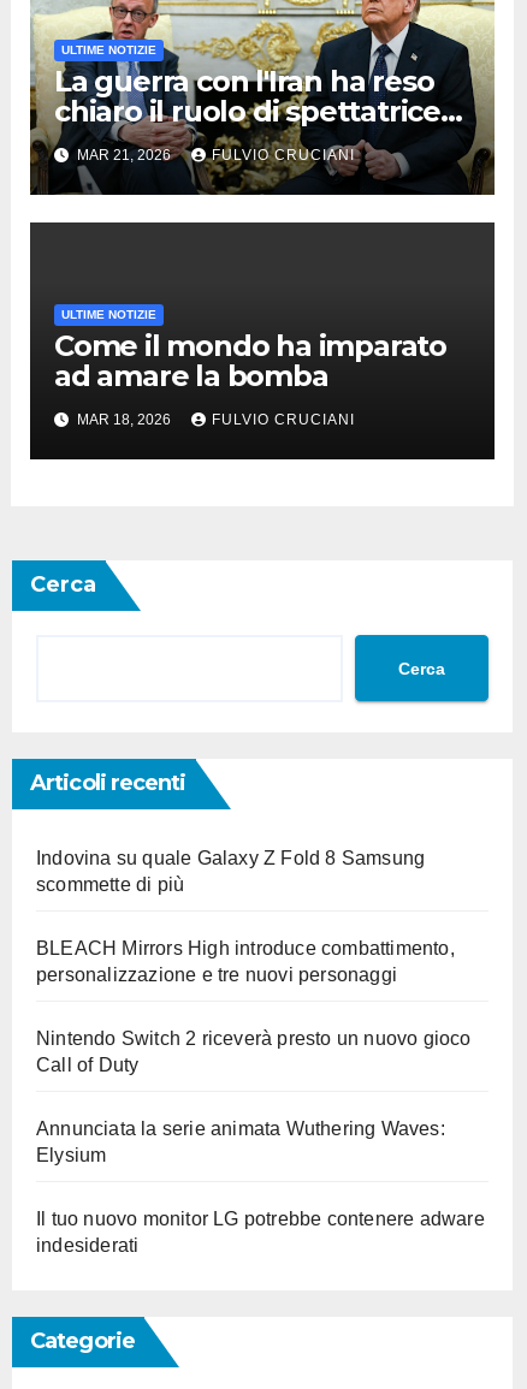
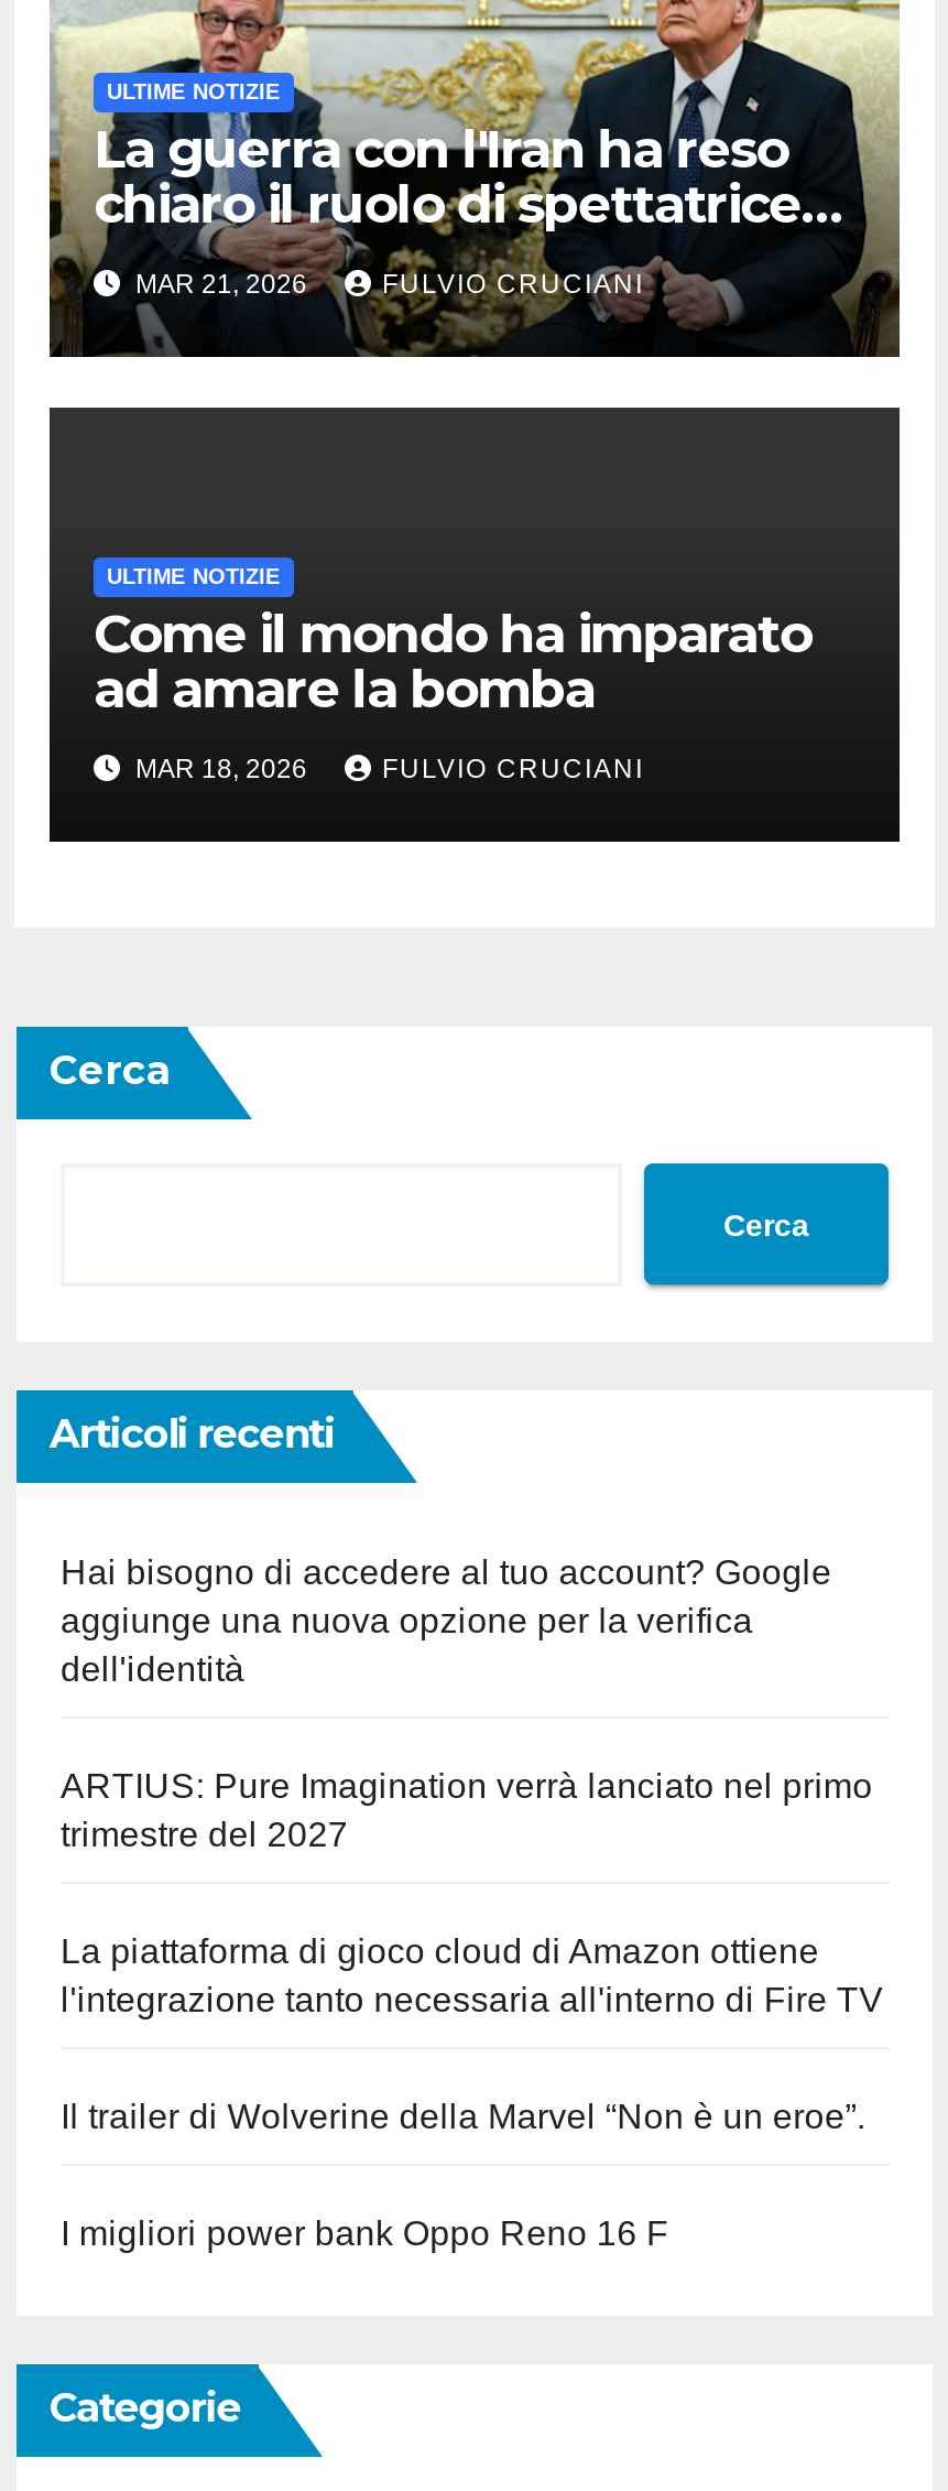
[36,848,425,895] Indovina su quale Galaxy Z Fold 8 Samsung | scommette di più -> [61,1553,832,1688] Hai bisogno di accedere al tuo account? Google | aggiunge una nuova opzione per la verifica | dell'identità
[36,938,455,985] BLEACH Mirrors High introduce combattimento, | personalizzazione e tre nuovi personaggi -> [61,1767,873,1853] ARTIUS: Pure Imagination verrà lanciato nel primo | trimestre del 2027
[36,1028,471,1075] Nintendo Switch 2 riceverà presto un nuovo gioco | Call of Duty -> [61,1932,884,2018] La piattaforma di gioco cloud di Amazon ottiene | l'integrazione tanto necessaria all'interno di Fire TV
[36,1118,445,1165] Annunciata la serie animata Wuthering Waves: | Elysium -> [61,2098,866,2135] Il trailer di Wolverine della Marvel “Non è un eroe”.
[36,1209,485,1256] Il tuo nuovo monitor LG potrebbe contenere adware | indesiderati -> [61,2214,669,2252] I migliori power bank Oppo Reno 16 F

